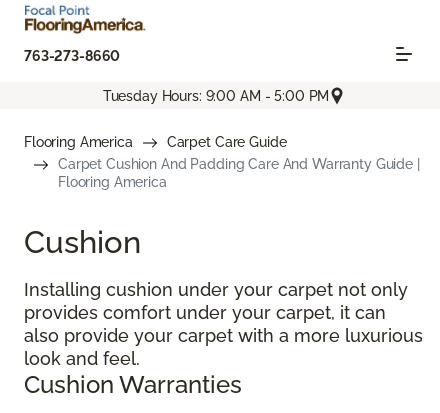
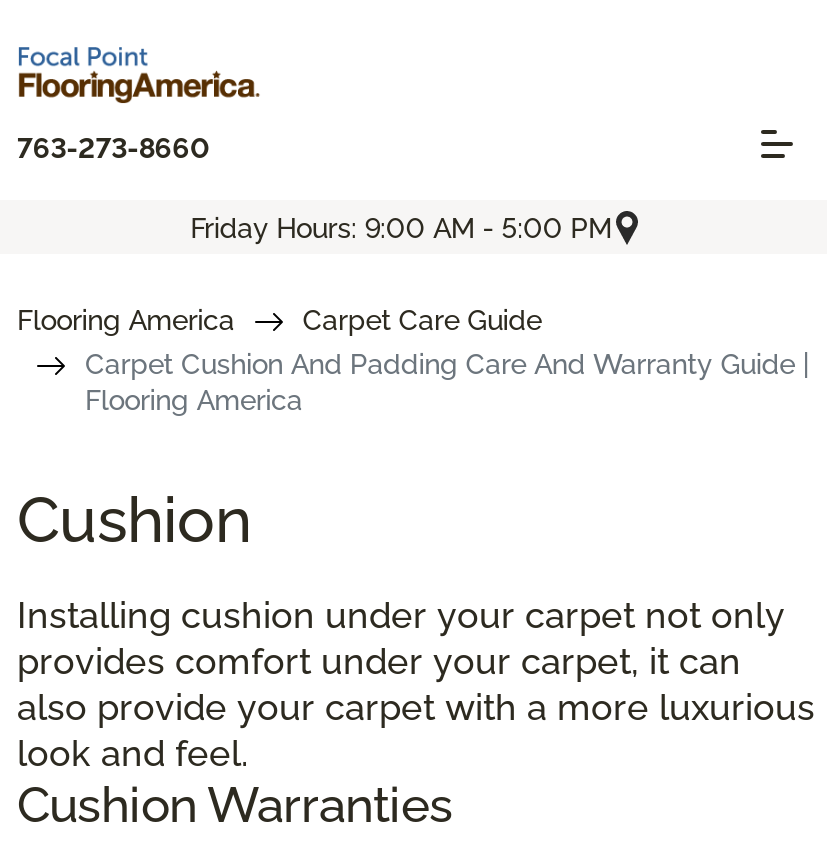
[103,88,329,104] Tuesday Hours: 9:00 AM - 5:00 PM -> [190,211,612,243] Friday Hours: 9:00 AM - 5:00 PM

